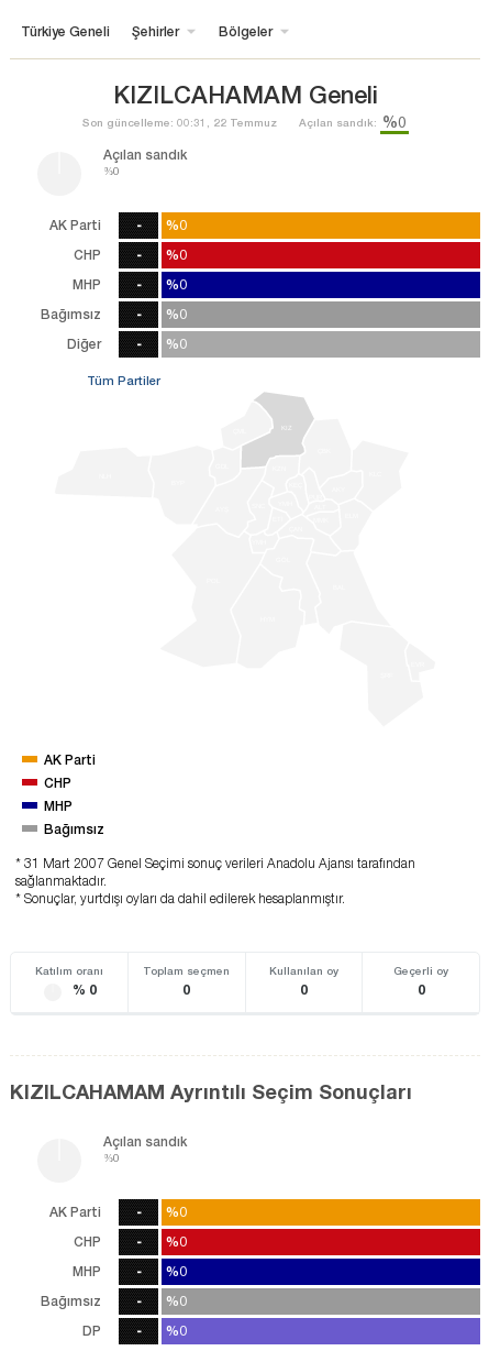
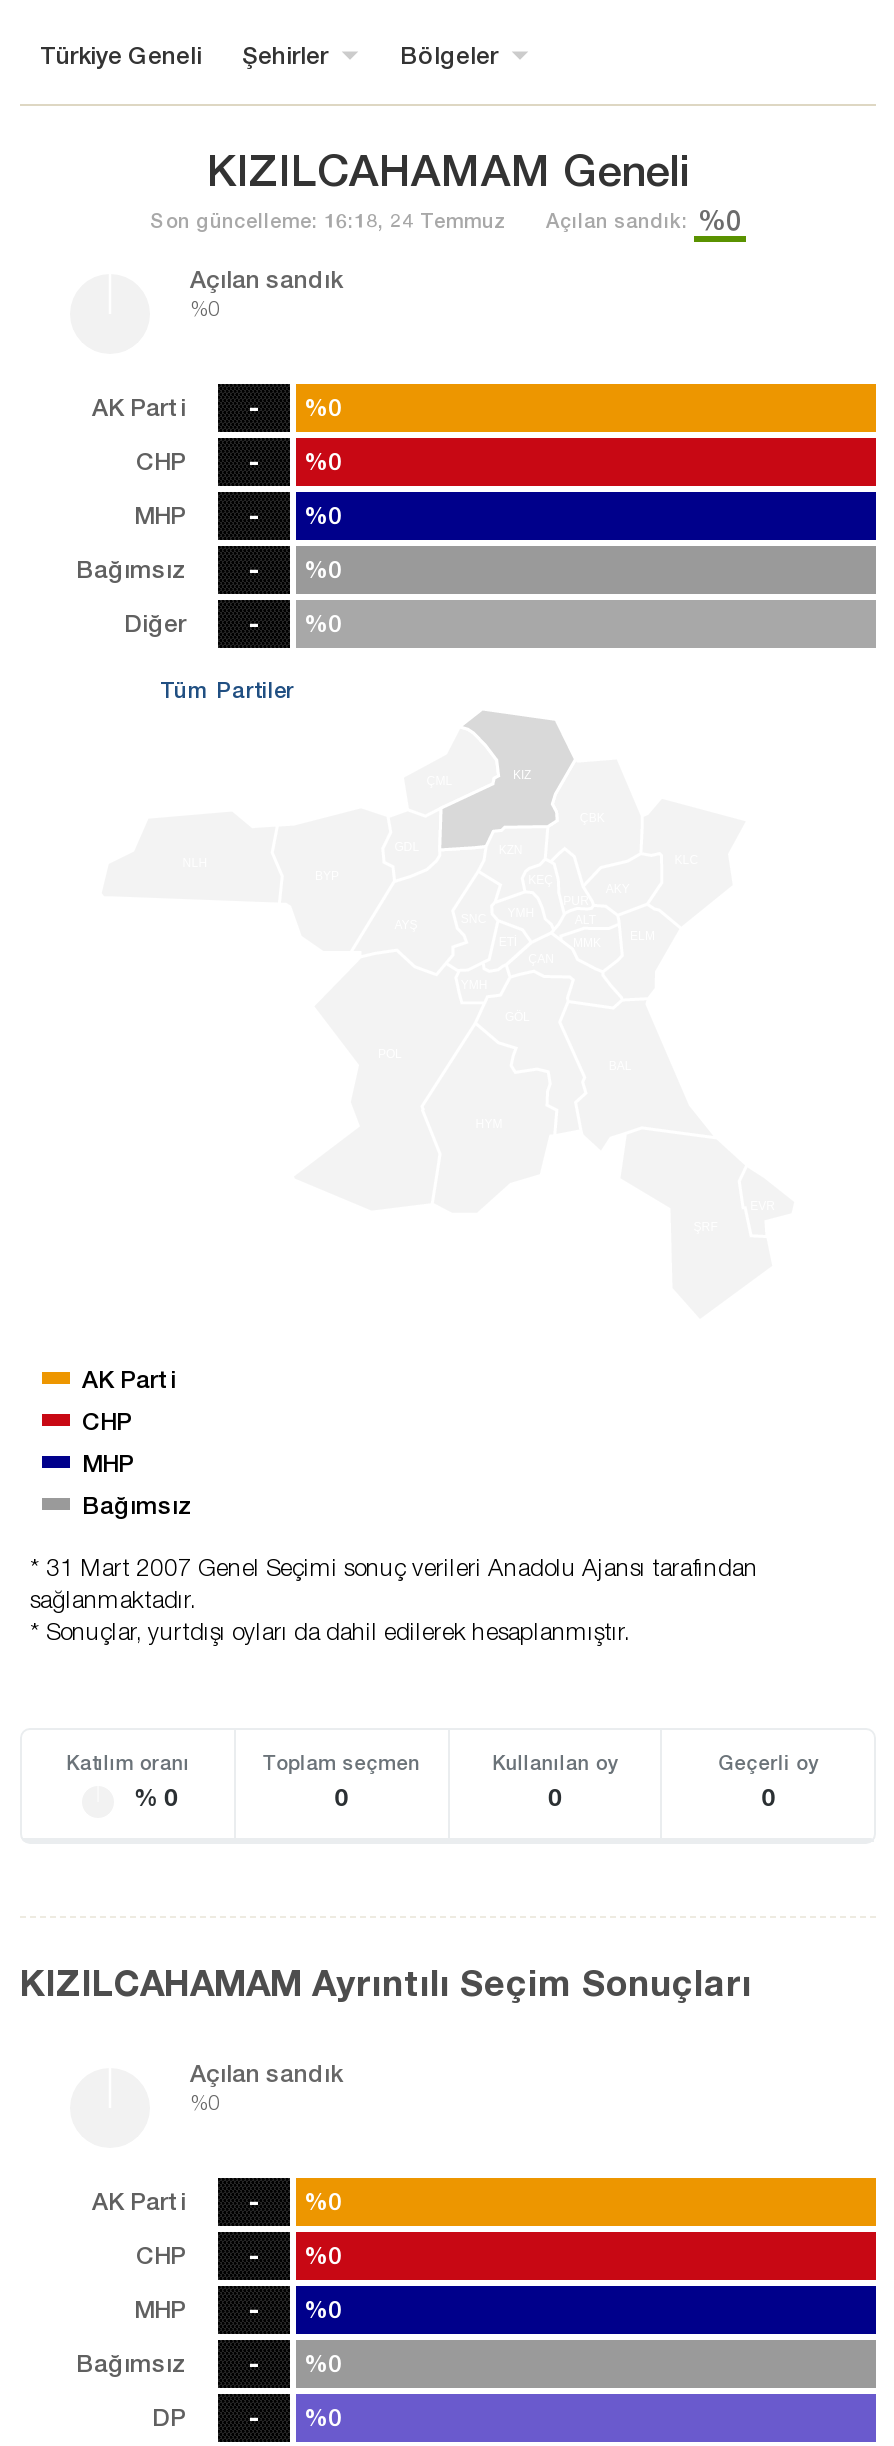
[81,116,277,129] Son güncelleme: 00:31, 22 Temmuz -> [150,208,506,232] Son güncelleme: 16:18, 24 Temmuz

